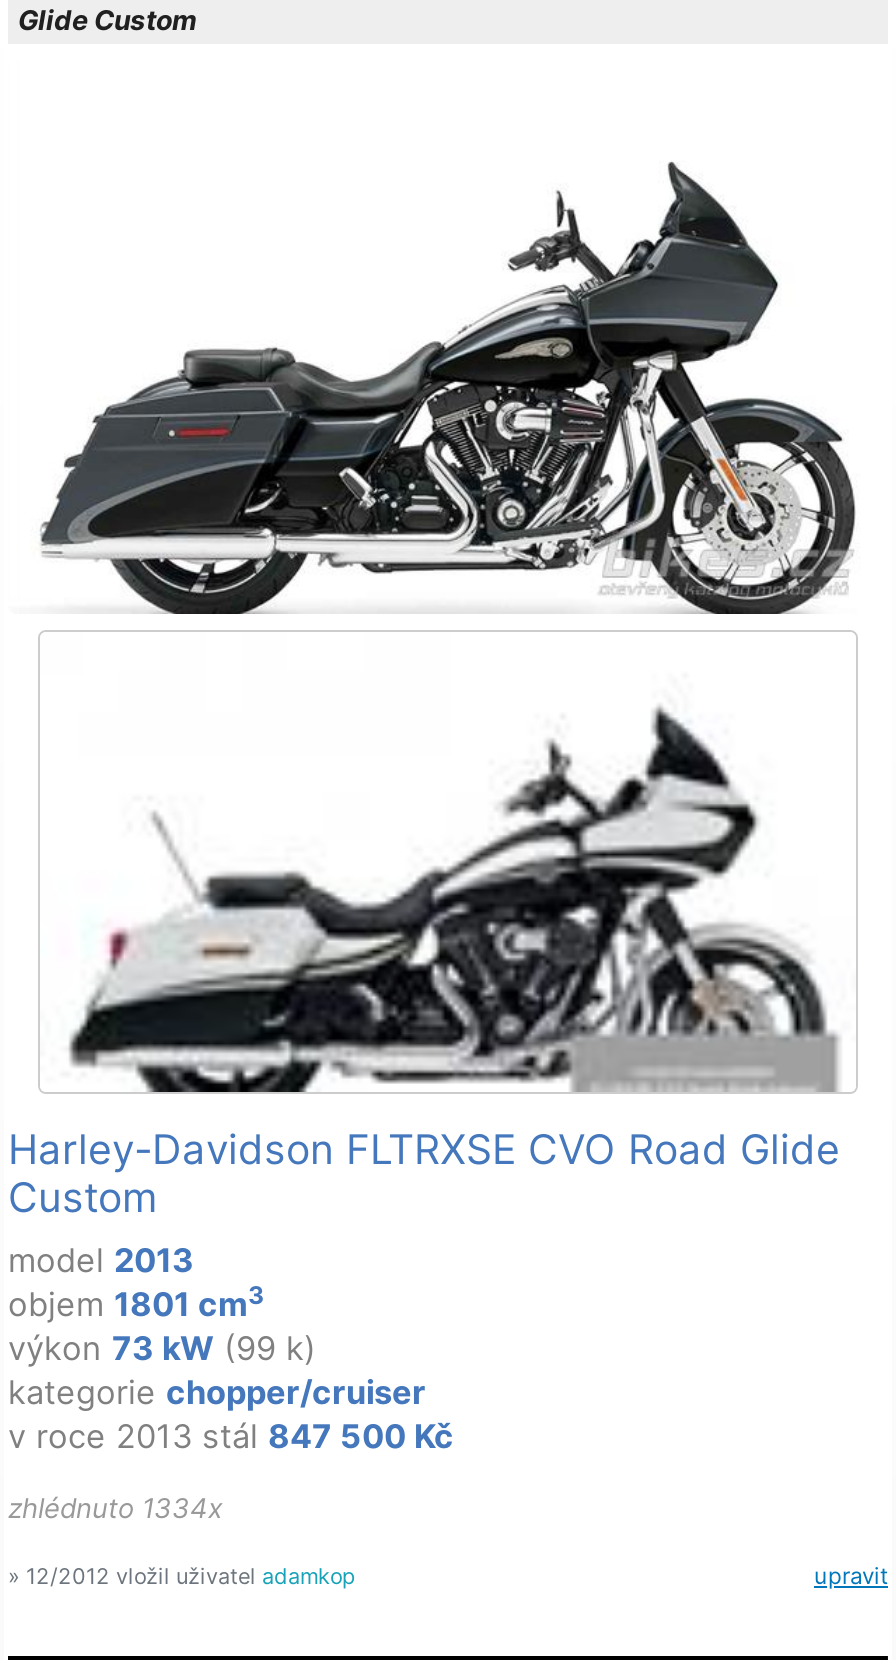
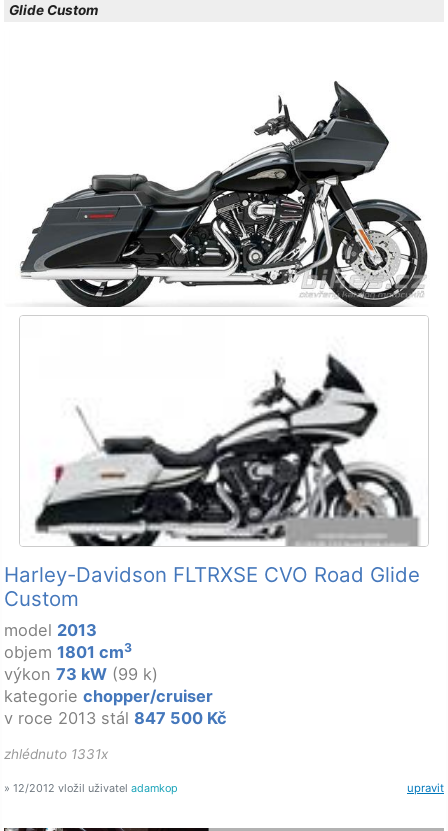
[8,1492,222,1524] zhlédnuto 1334x -> [4,746,108,762] zhlédnuto 1331x

